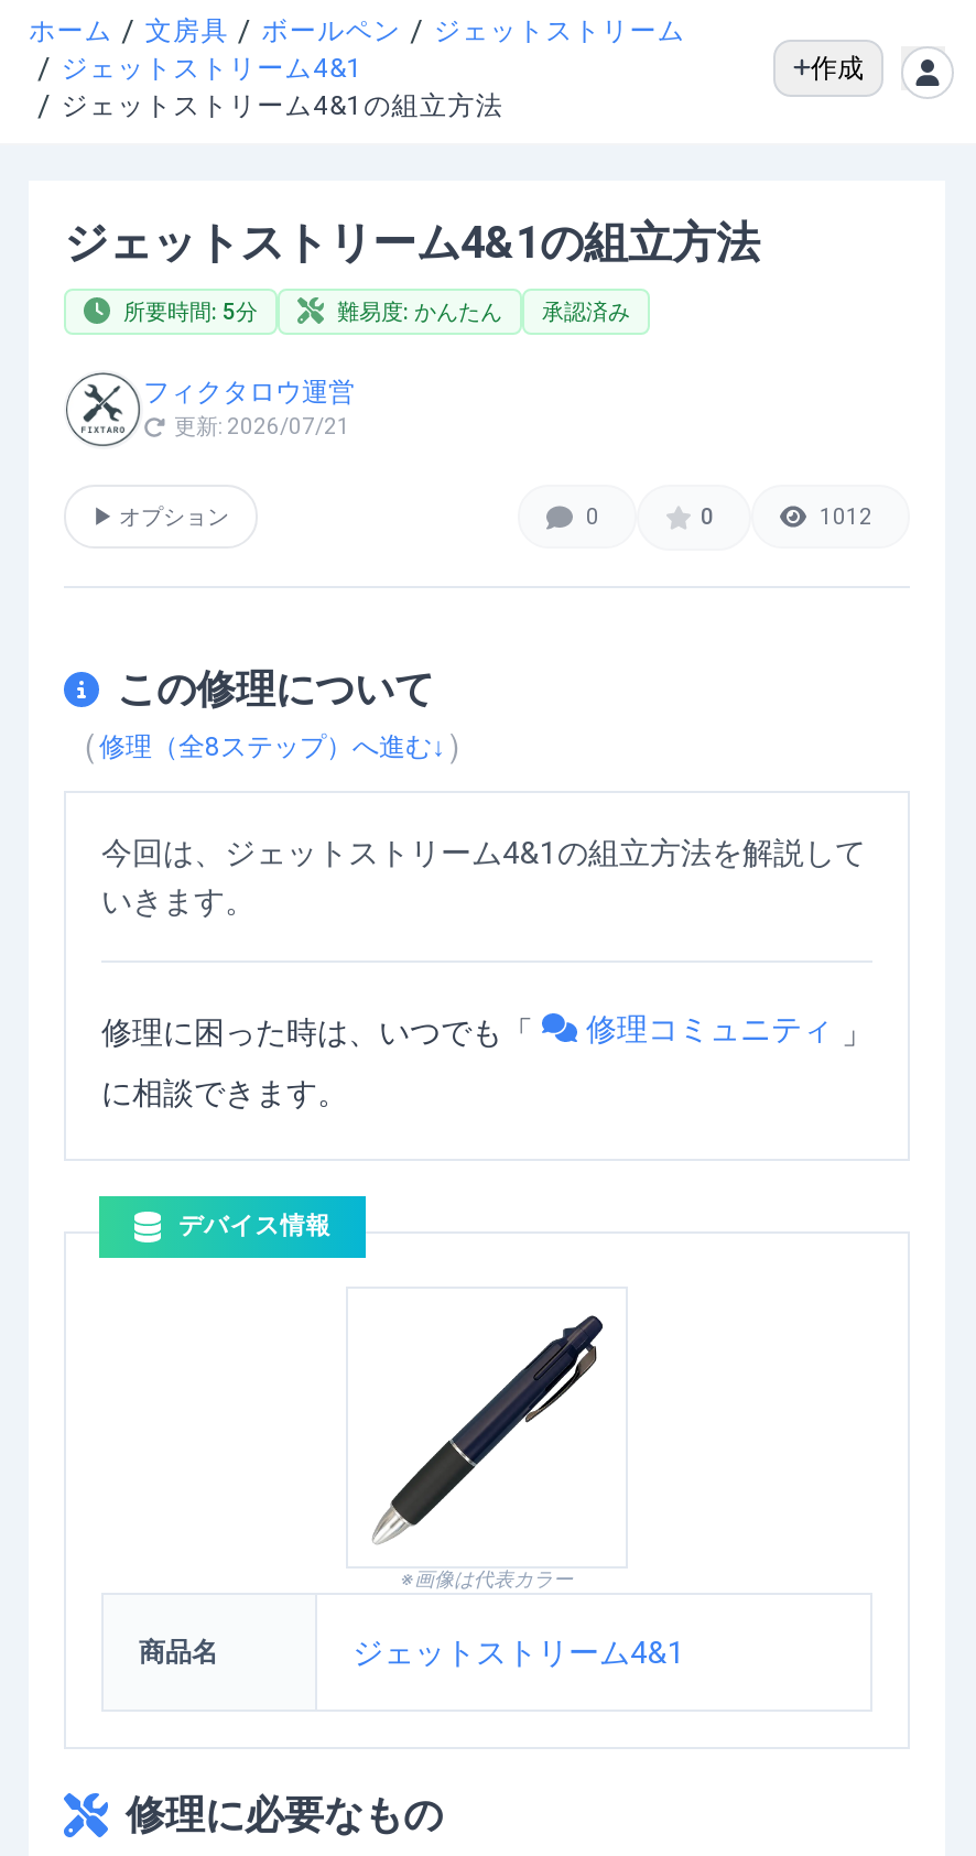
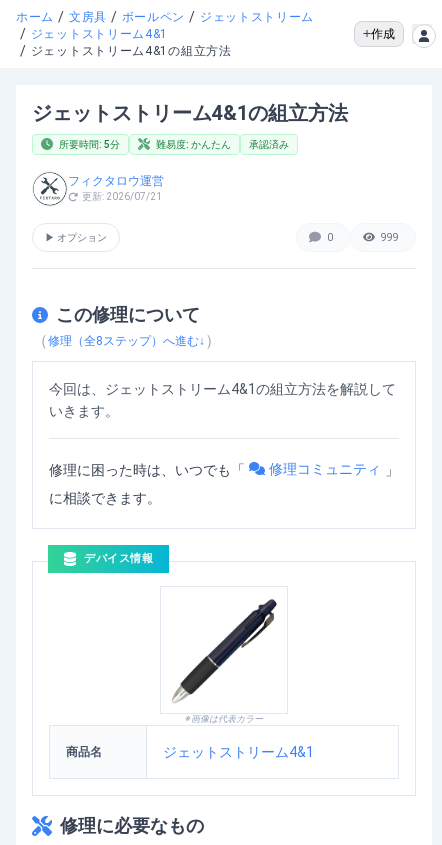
[701,504,872,529] 0 | 1012 -> [381,231,399,242] 999

